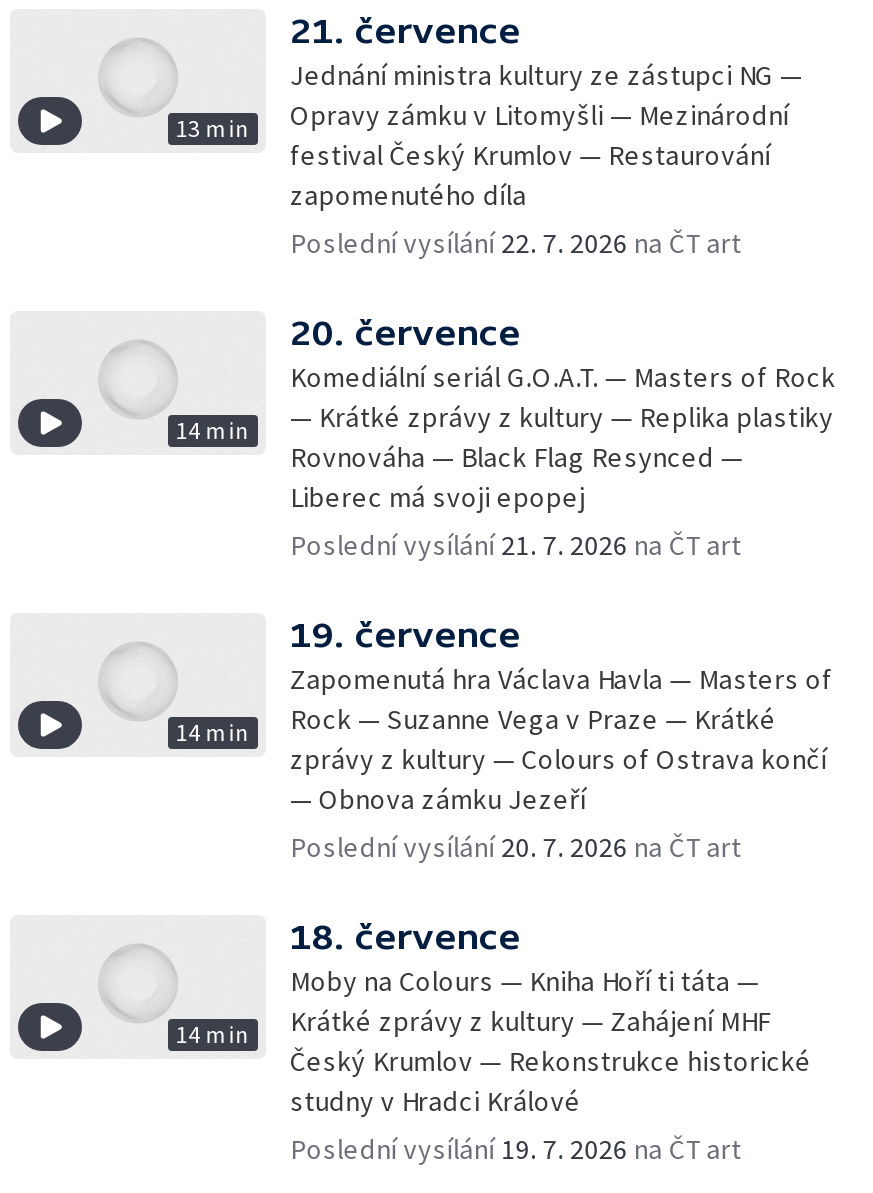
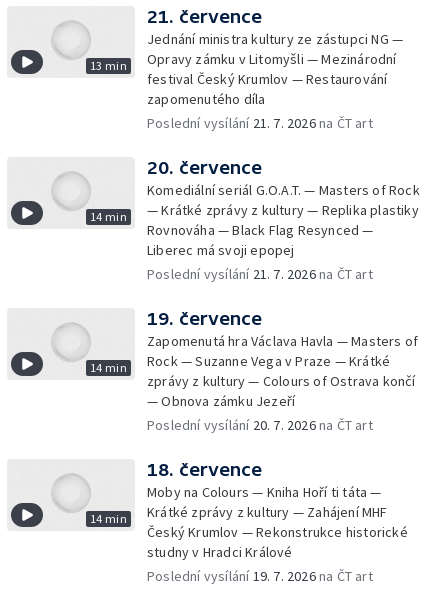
[290,225,742,261] Poslední vysílání 22. 7. 2026 na ČT art -> [147,114,373,132] Poslední vysílání 21. 7. 2026 na ČT art

